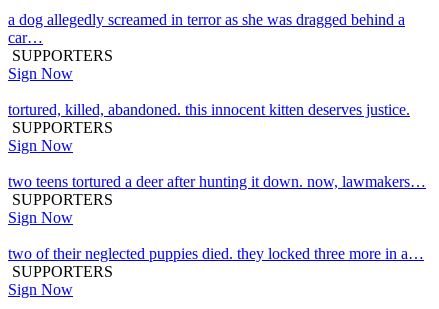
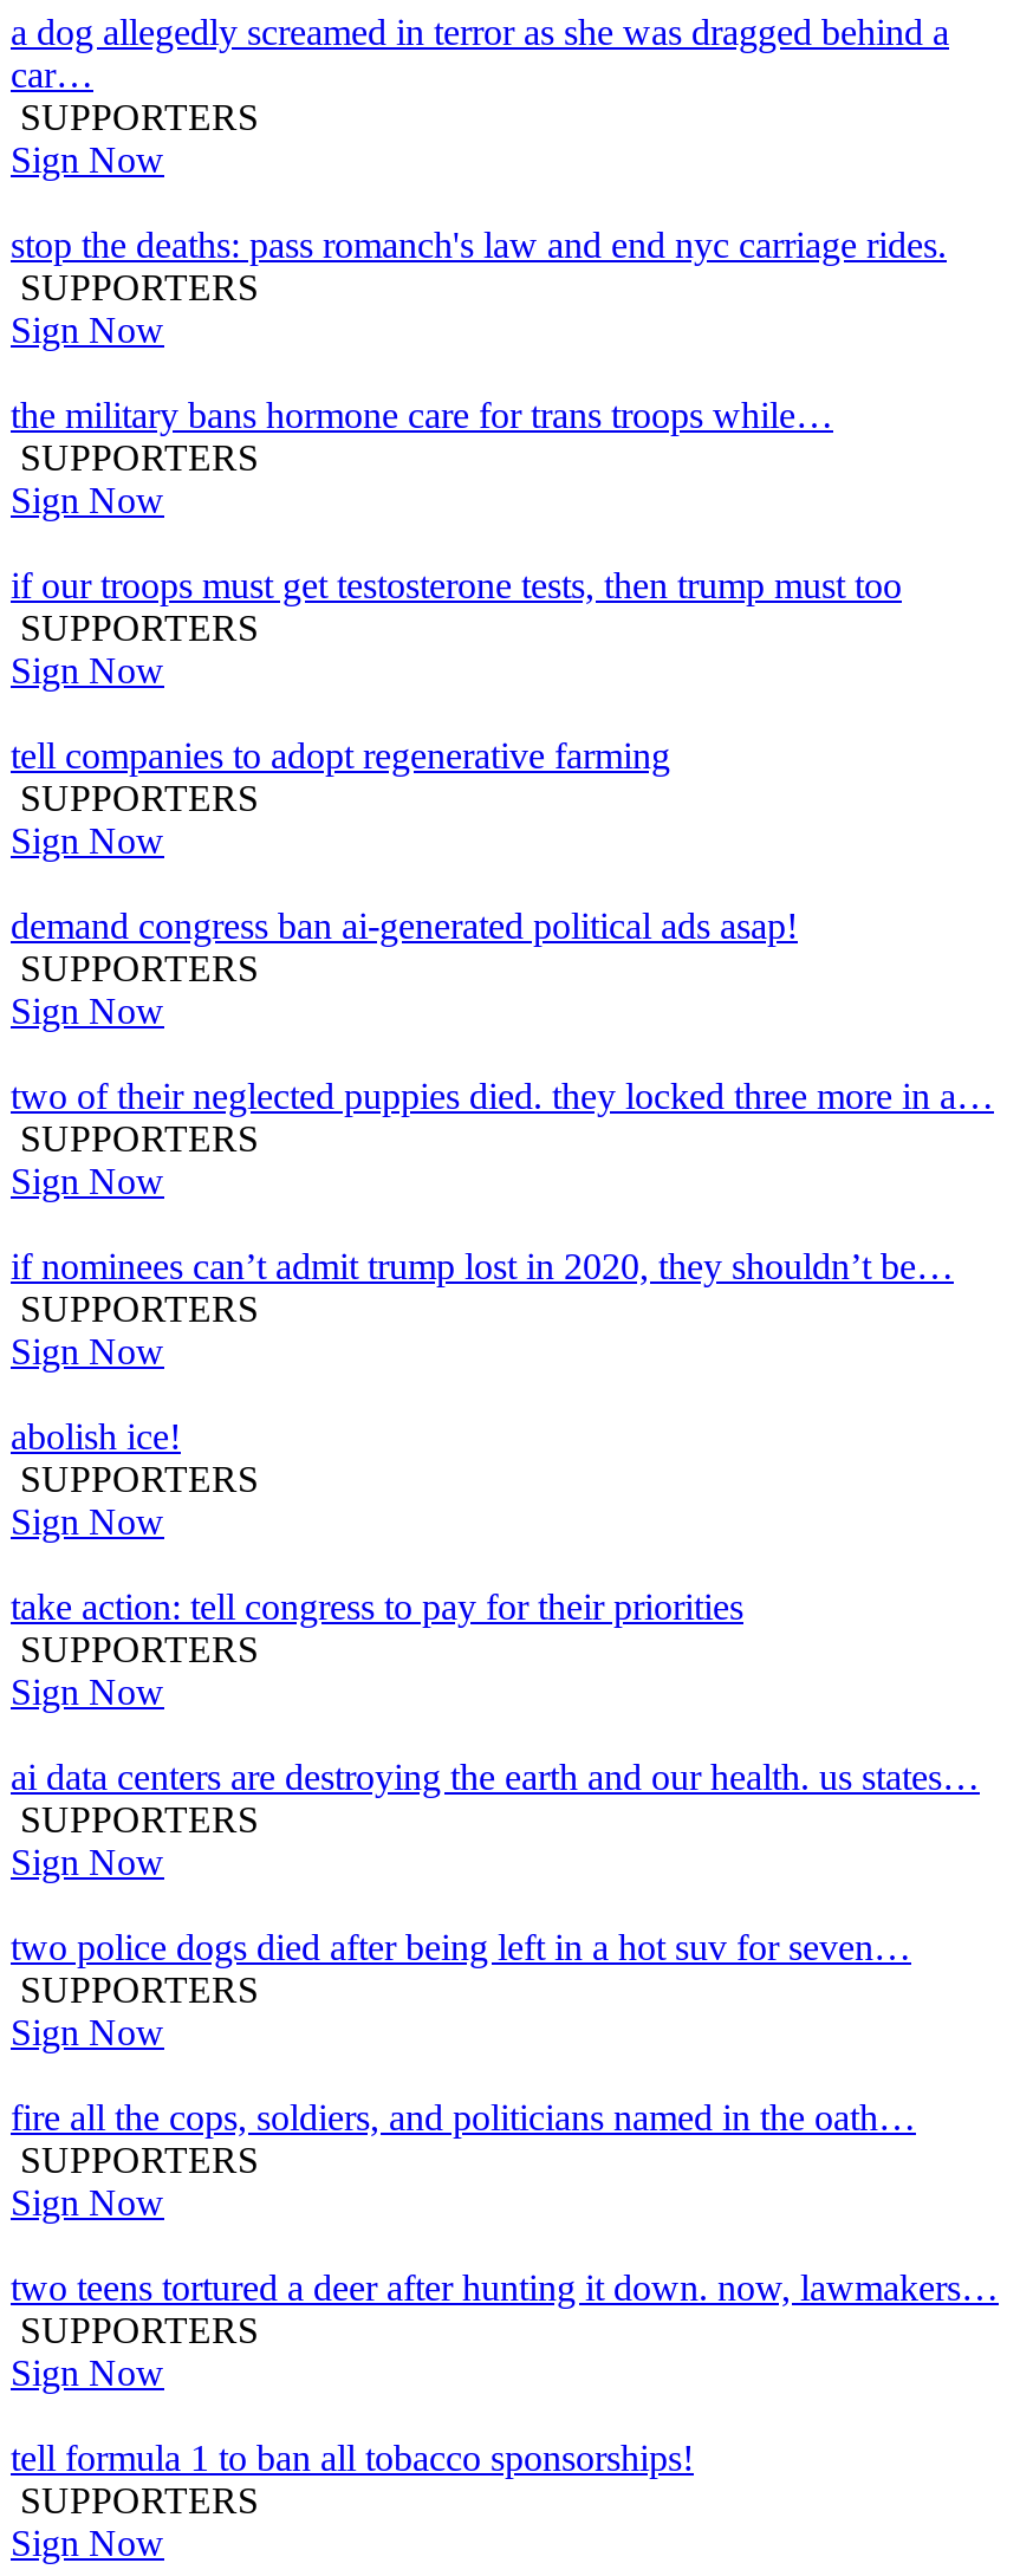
[8,101,410,118] tortured, killed, abandoned. this innocent kitten deserves justice. -> [11,225,980,2137] stop the deaths: pass romanch's law and end nyc carriage rides. | SUPPORTERS | Sign Now | the military bans hormone care for trans troops while… | SUPPORTERS | Sign Now | if our troops must get testosterone tests, then trump must too | SUPPORTERS | Sign Now | tell companies to adopt regenerative farming | SUPPORTERS | Sign Now | demand congress ban ai-generated political ads asap! | SUPPORTERS | Sign Now | SUPPORTERS | Sign Now | if nominees can’t admit trump lost in 2020, they shouldn’t be… | SUPPORTERS | Sign Now | abolish ice! | SUPPORTERS | Sign Now | take action: tell congress to pay for their priorities | SUPPORTERS | Sign Now | ai data centers are destroying the earth and our health. us states… | SUPPORTERS | Sign Now | two police dogs died after being left in a hot suv for seven… | SUPPORTERS | Sign Now | fire all the cops, soldiers, and politicians named in the oath…
none -> [11,2438,694,2478] tell formula 1 to ban all tobacco sponsorships!
moved [8,245,424,262] -> [11,1076,994,1116]: two of their neglected puppies died. they locked three more in a…

